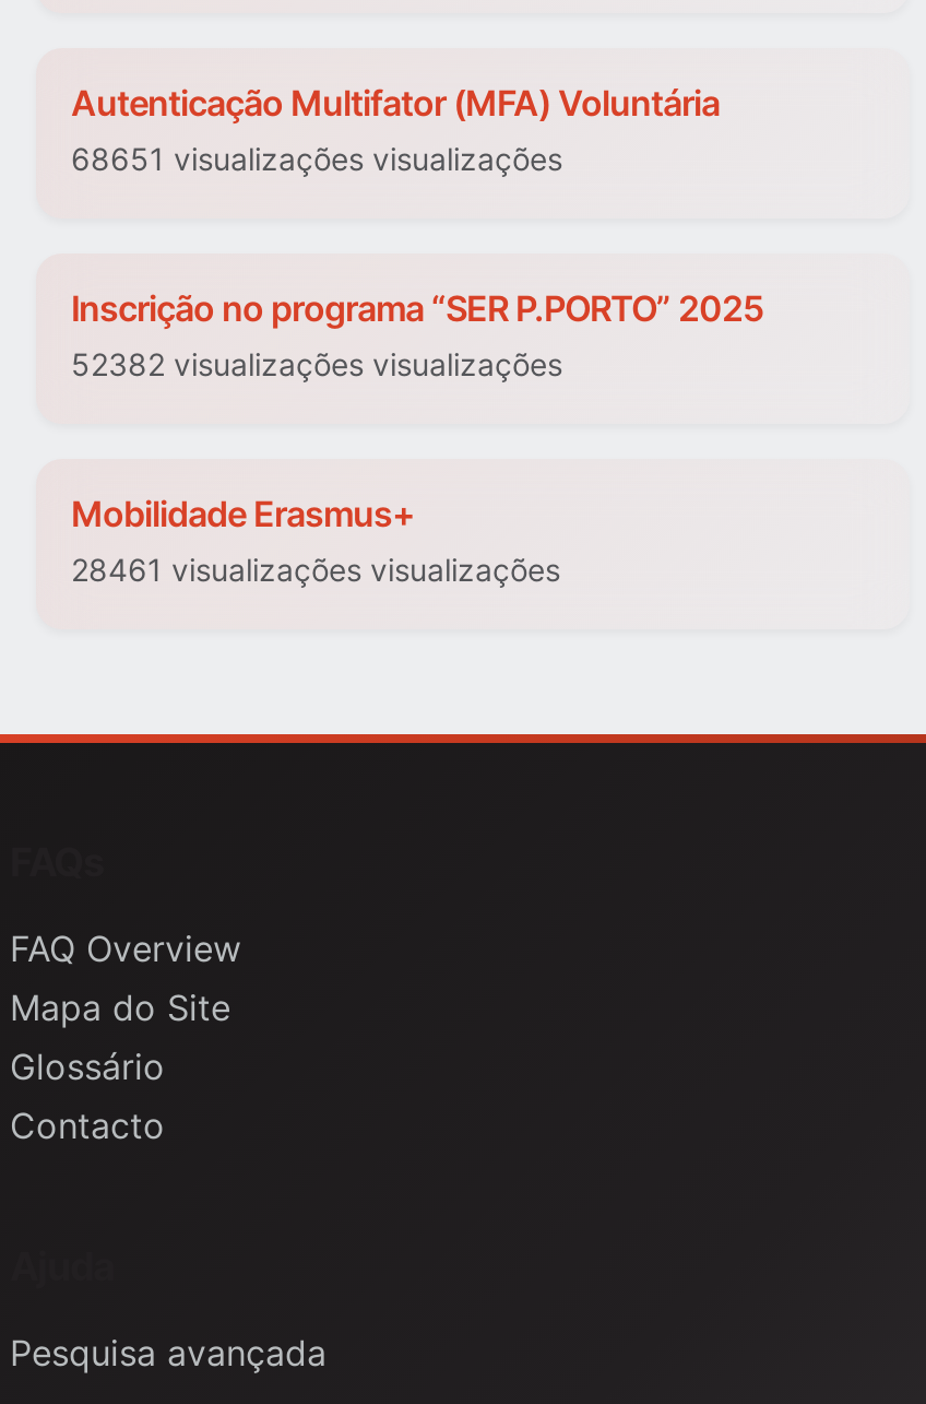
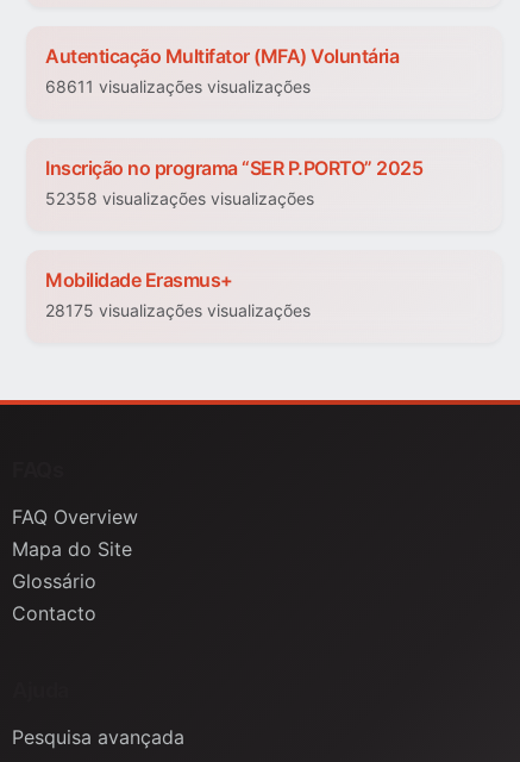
[71,141,562,178] 68651 visualizações visualizações -> [45,77,311,97] 68611 visualizações visualizações
[71,346,562,384] 52382 visualizações visualizações -> [45,189,314,209] 52358 visualizações visualizações
[71,552,560,589] 28461 visualizações visualizações -> [45,301,311,321] 28175 visualizações visualizações

